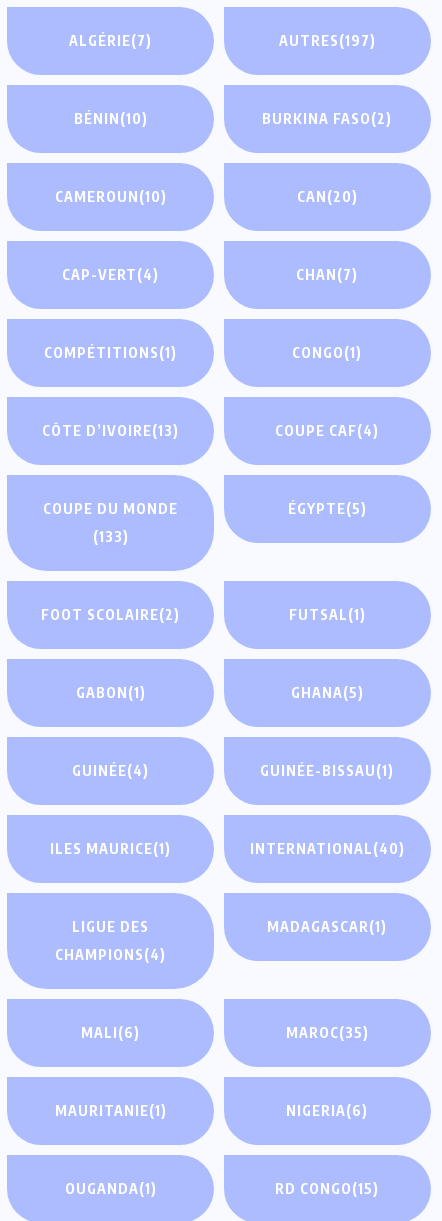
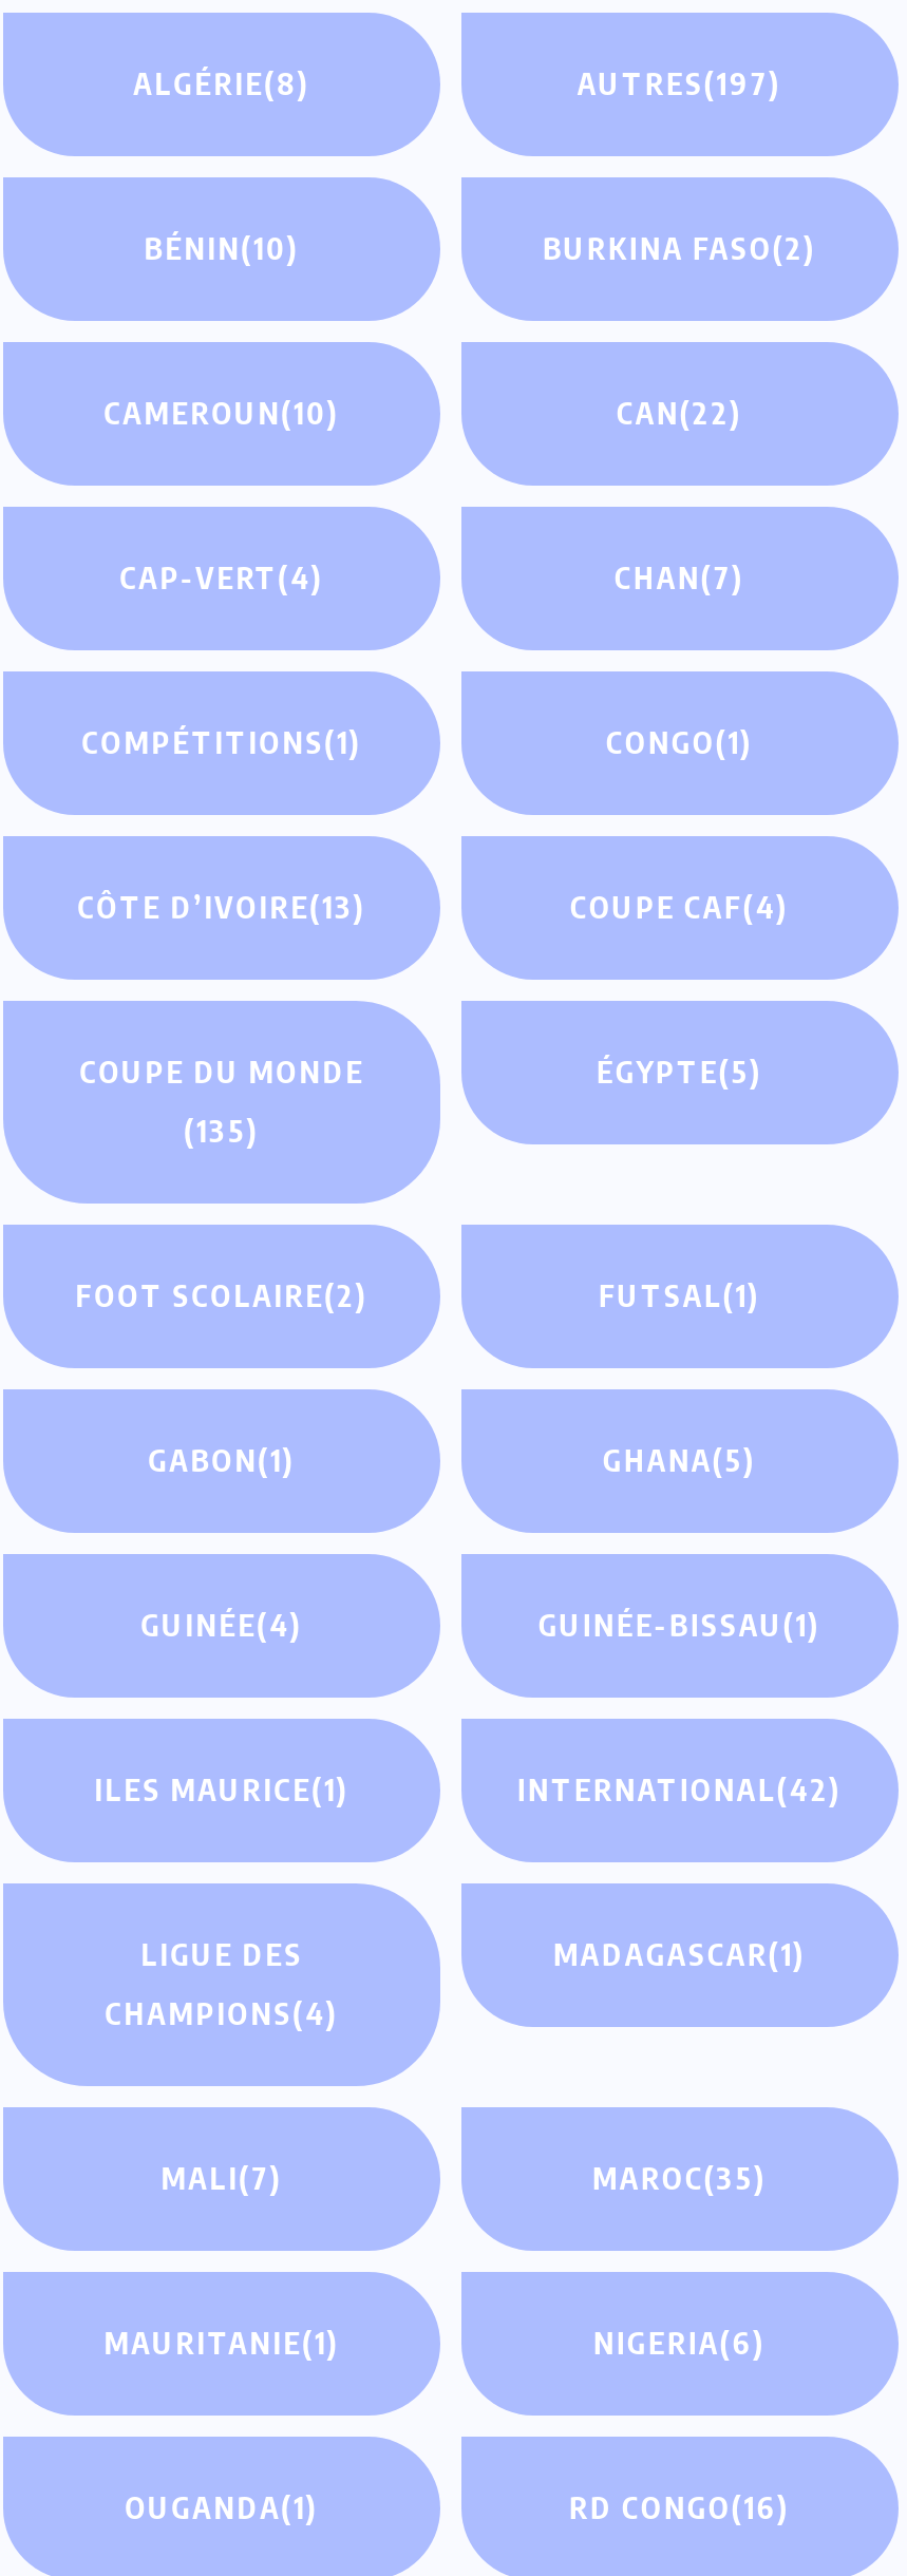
[69,32,152,49] ALGÉRIE(7) -> [133,65,311,101] ALGÉRIE(8)
[297,188,358,205] CAN(20) -> [616,394,743,430] CAN(22)
[93,528,129,545] (133) -> [184,1112,260,1148] (135)
[250,840,405,857] INTERNATIONAL(40) -> [517,1771,842,1807] INTERNATIONAL(42)
[81,1024,140,1041] MALI(6) -> [161,2160,283,2196] MALI(7)
[275,1180,379,1197] RD CONGO(15) -> [569,2489,791,2525] RD CONGO(16)

